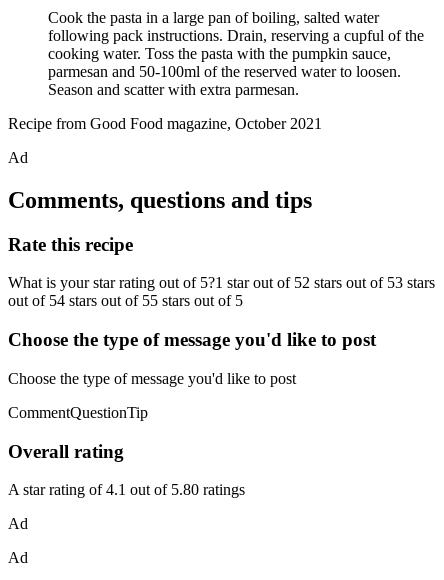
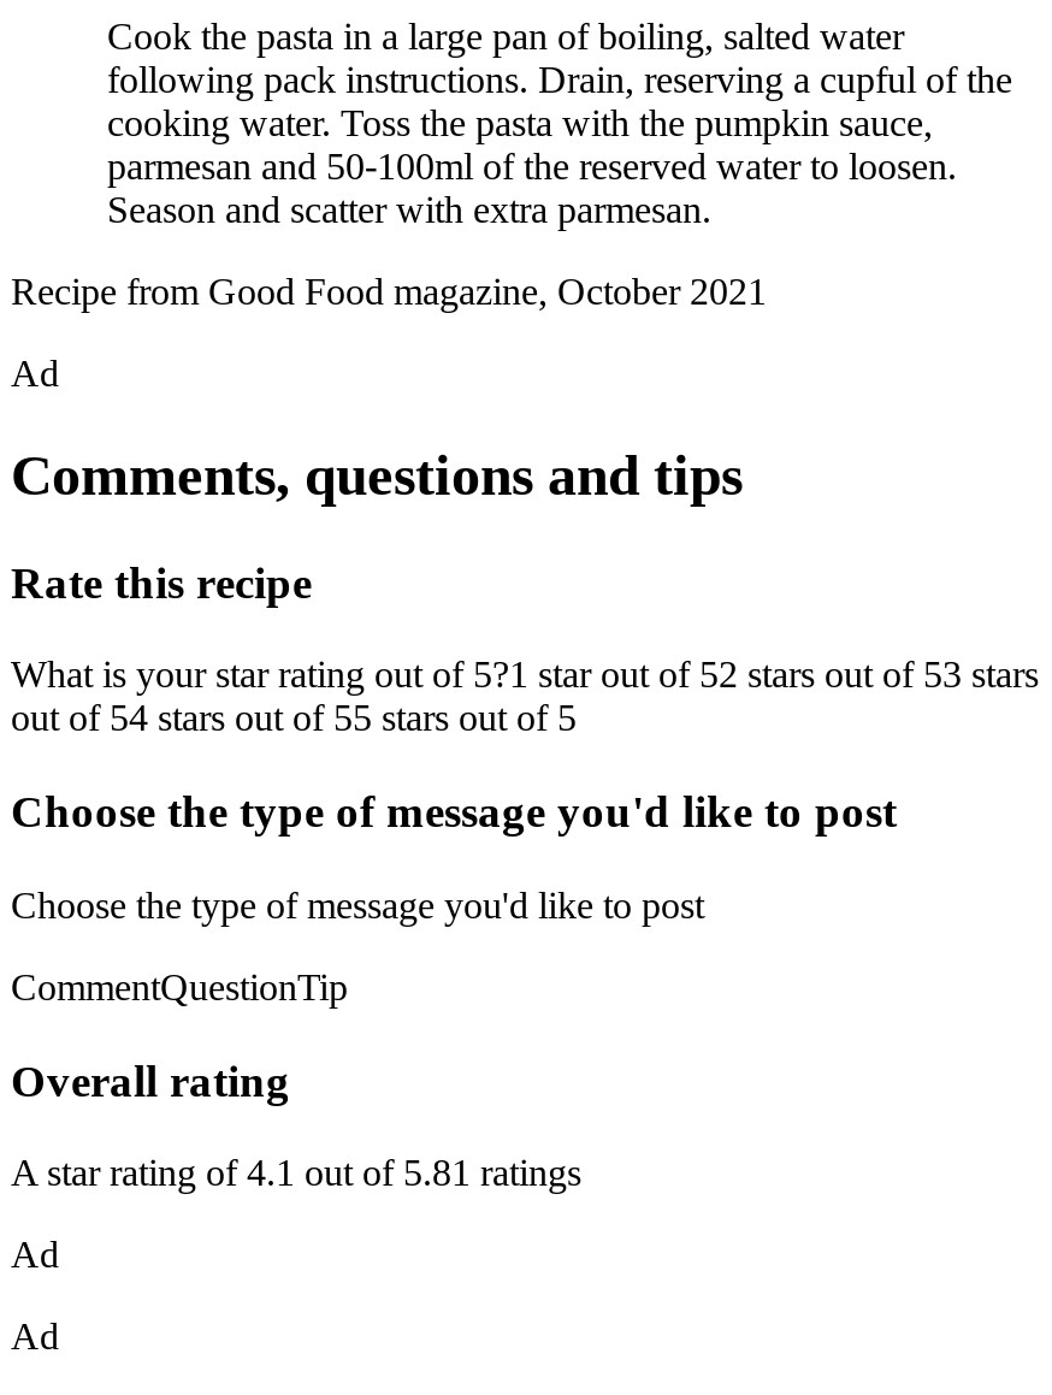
[8,481,245,498] A star rating of 4.1 out of 5.80 ratings -> [11,1152,581,1193] A star rating of 4.1 out of 5.81 ratings

